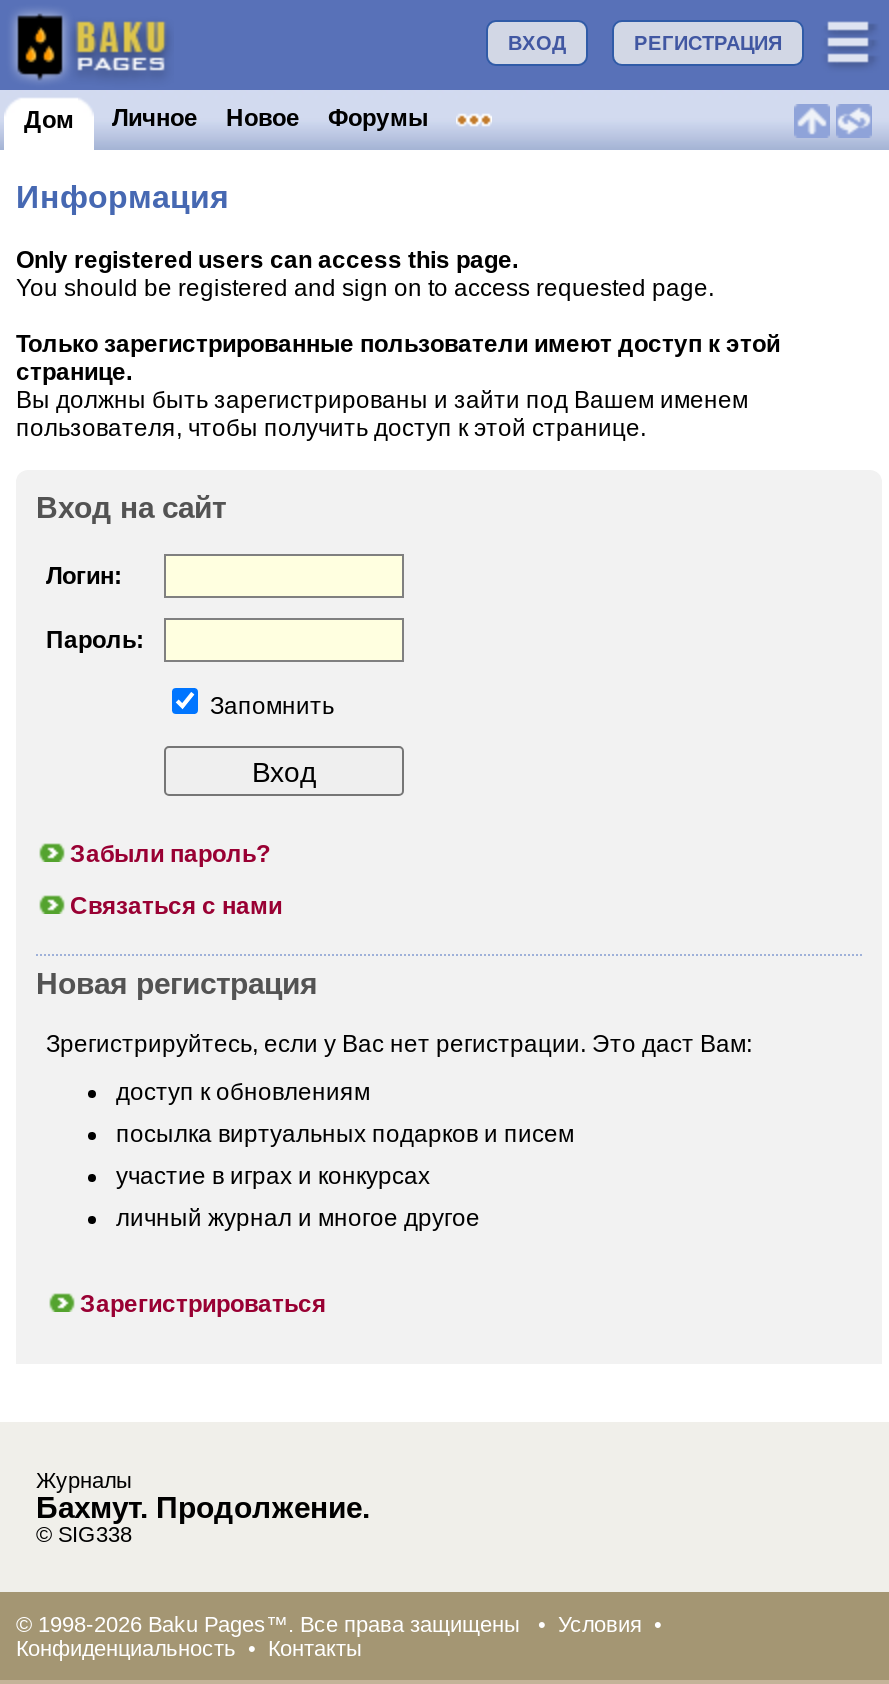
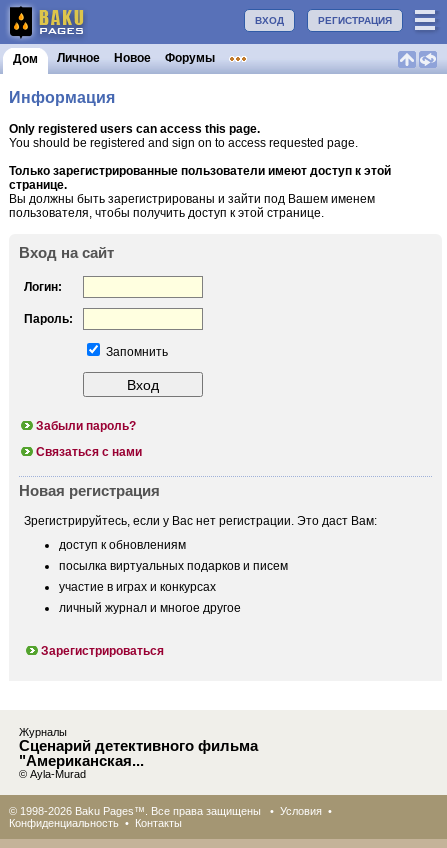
[36,1490,370,1546] Бахмут. Продолжение. | © SIG338 -> [19,736,258,779] Сценарий детективного фильма | "Американская... | © Ayla-Murad

